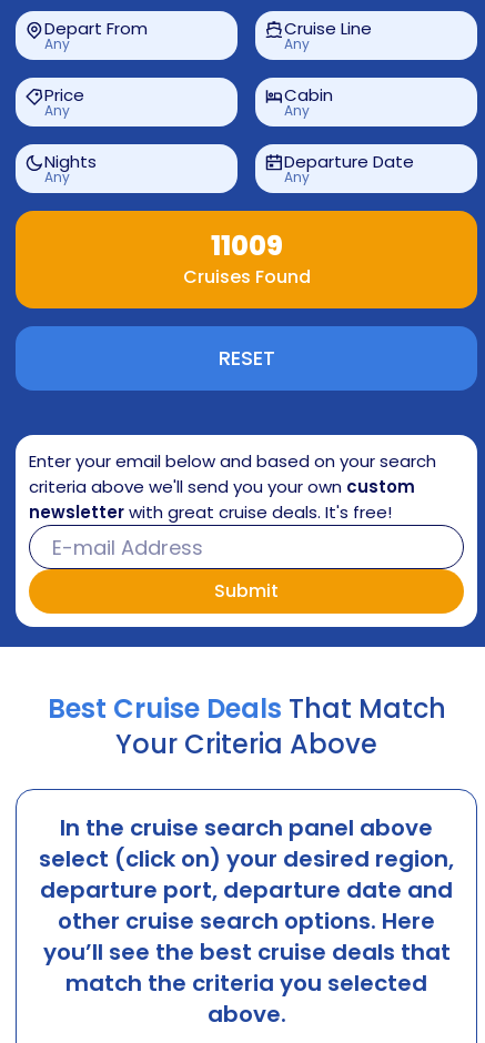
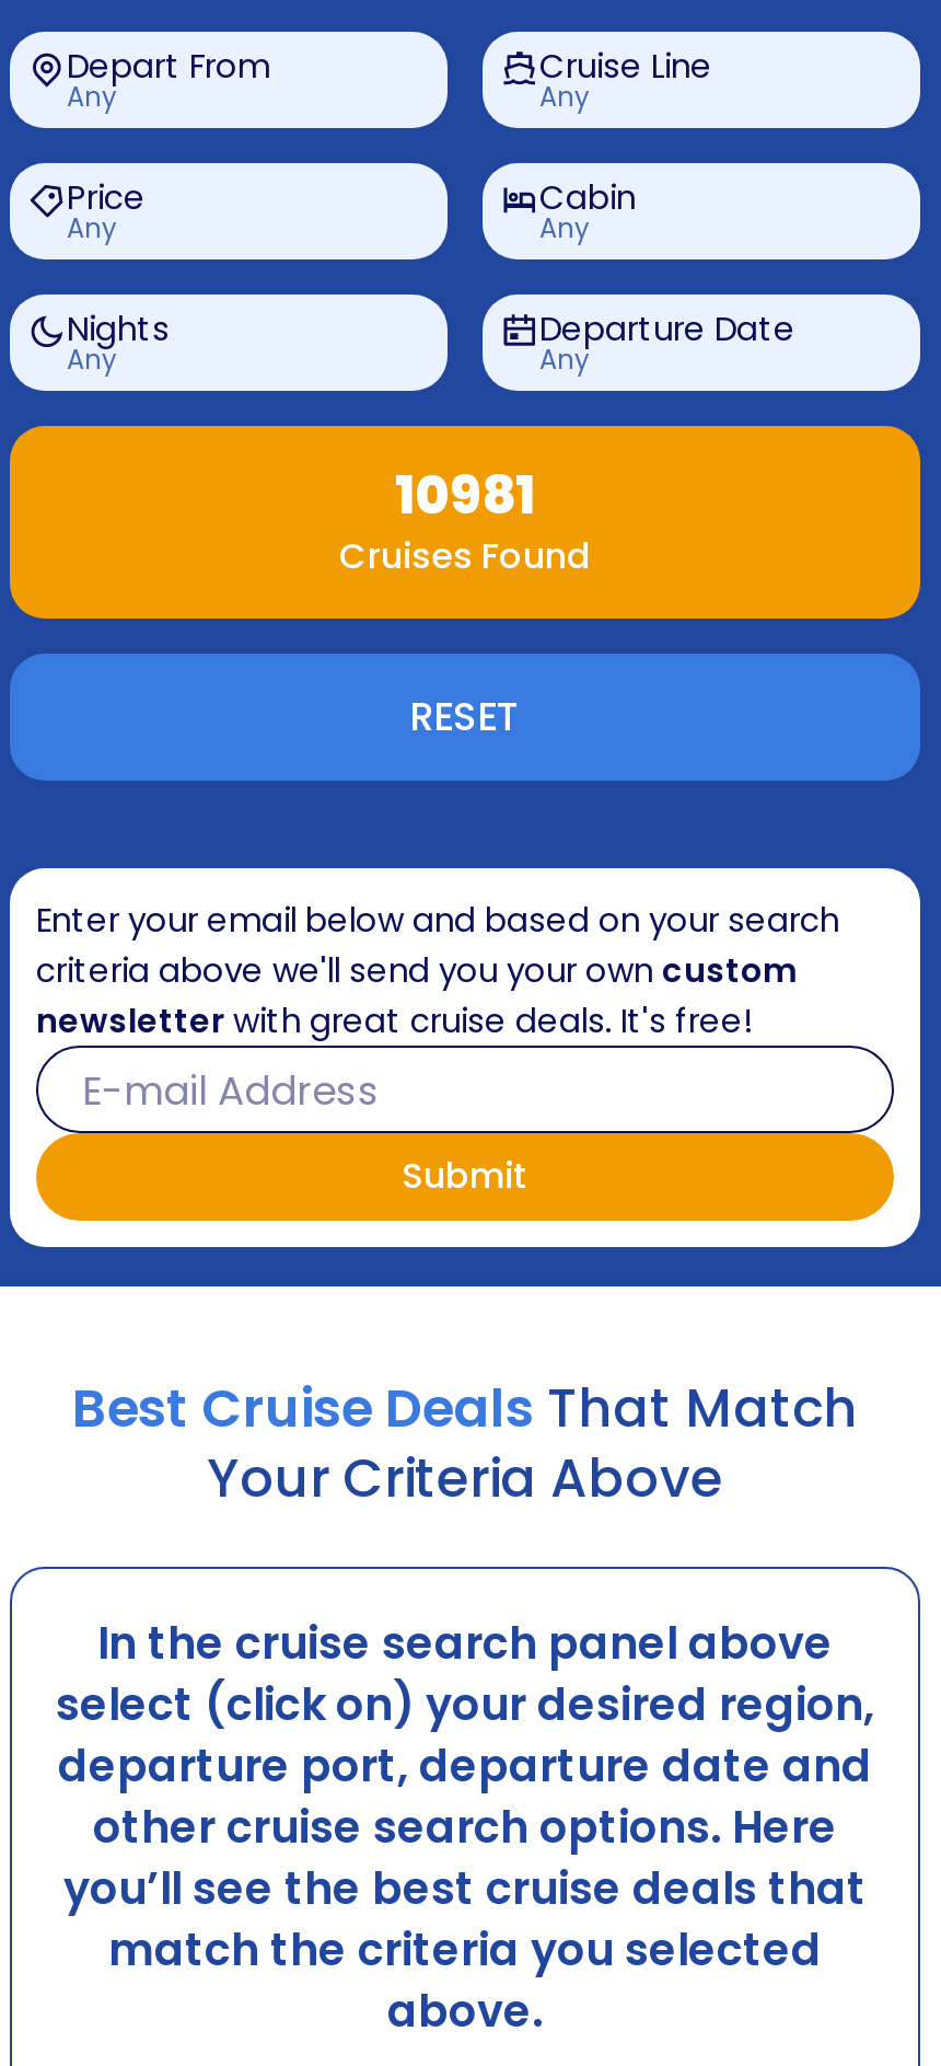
[210,227,282,264] 11009 -> [395,459,535,531] 10981

